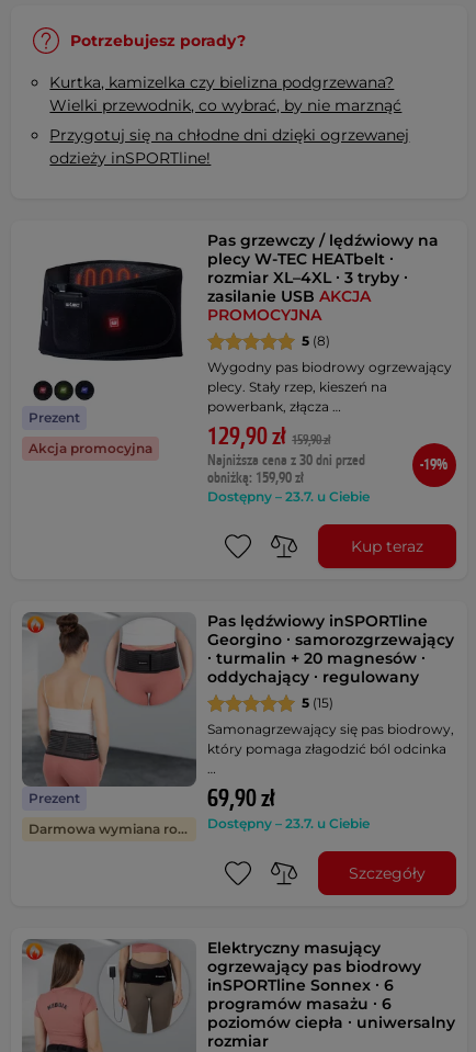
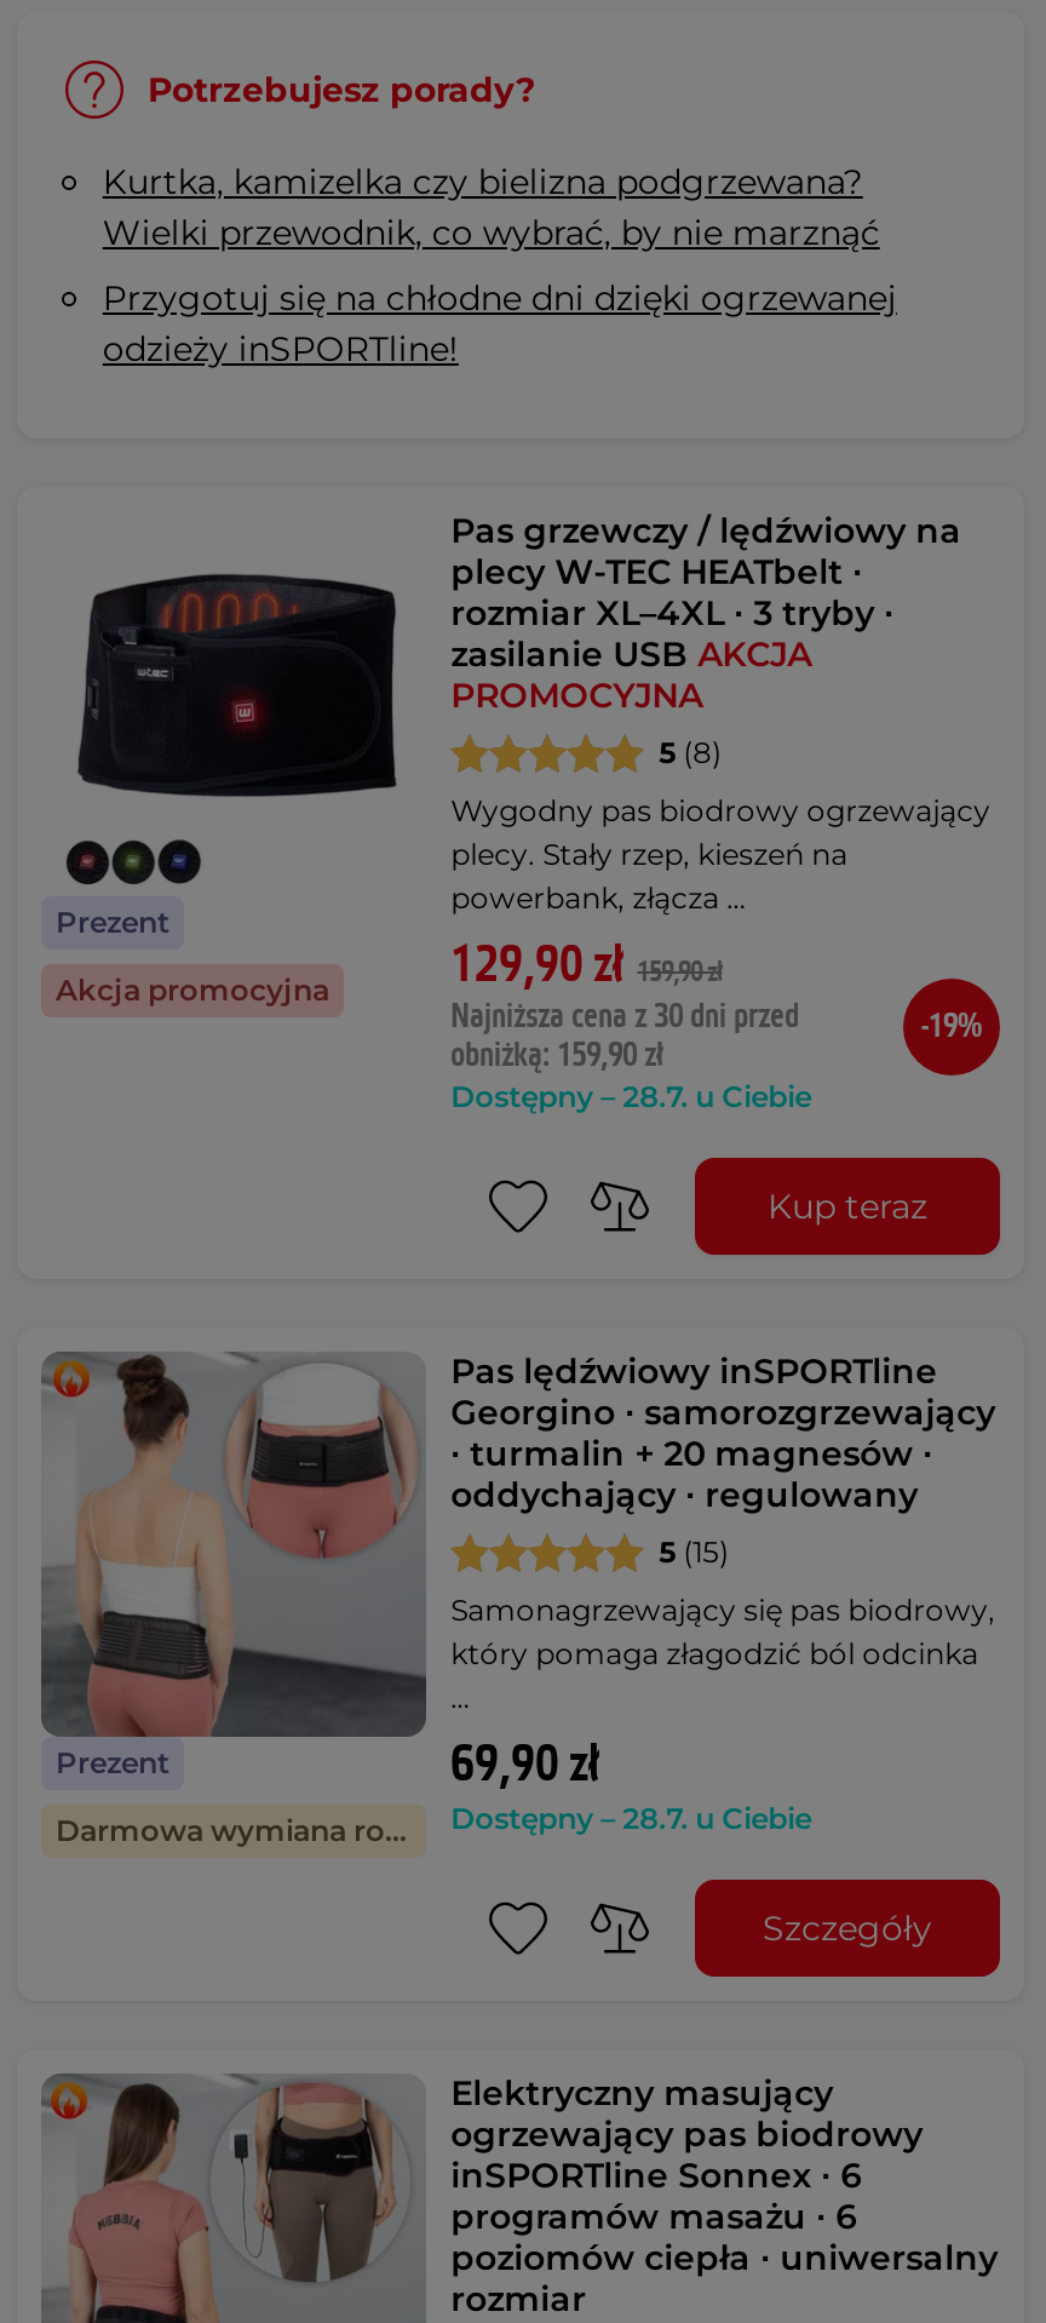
[208,488,370,505] Dostępny – 23.7. u Ciebie -> [451,1078,812,1114] Dostępny – 28.7. u Ciebie
[208,815,370,832] Dostępny – 23.7. u Ciebie -> [451,1800,812,1836] Dostępny – 28.7. u Ciebie

